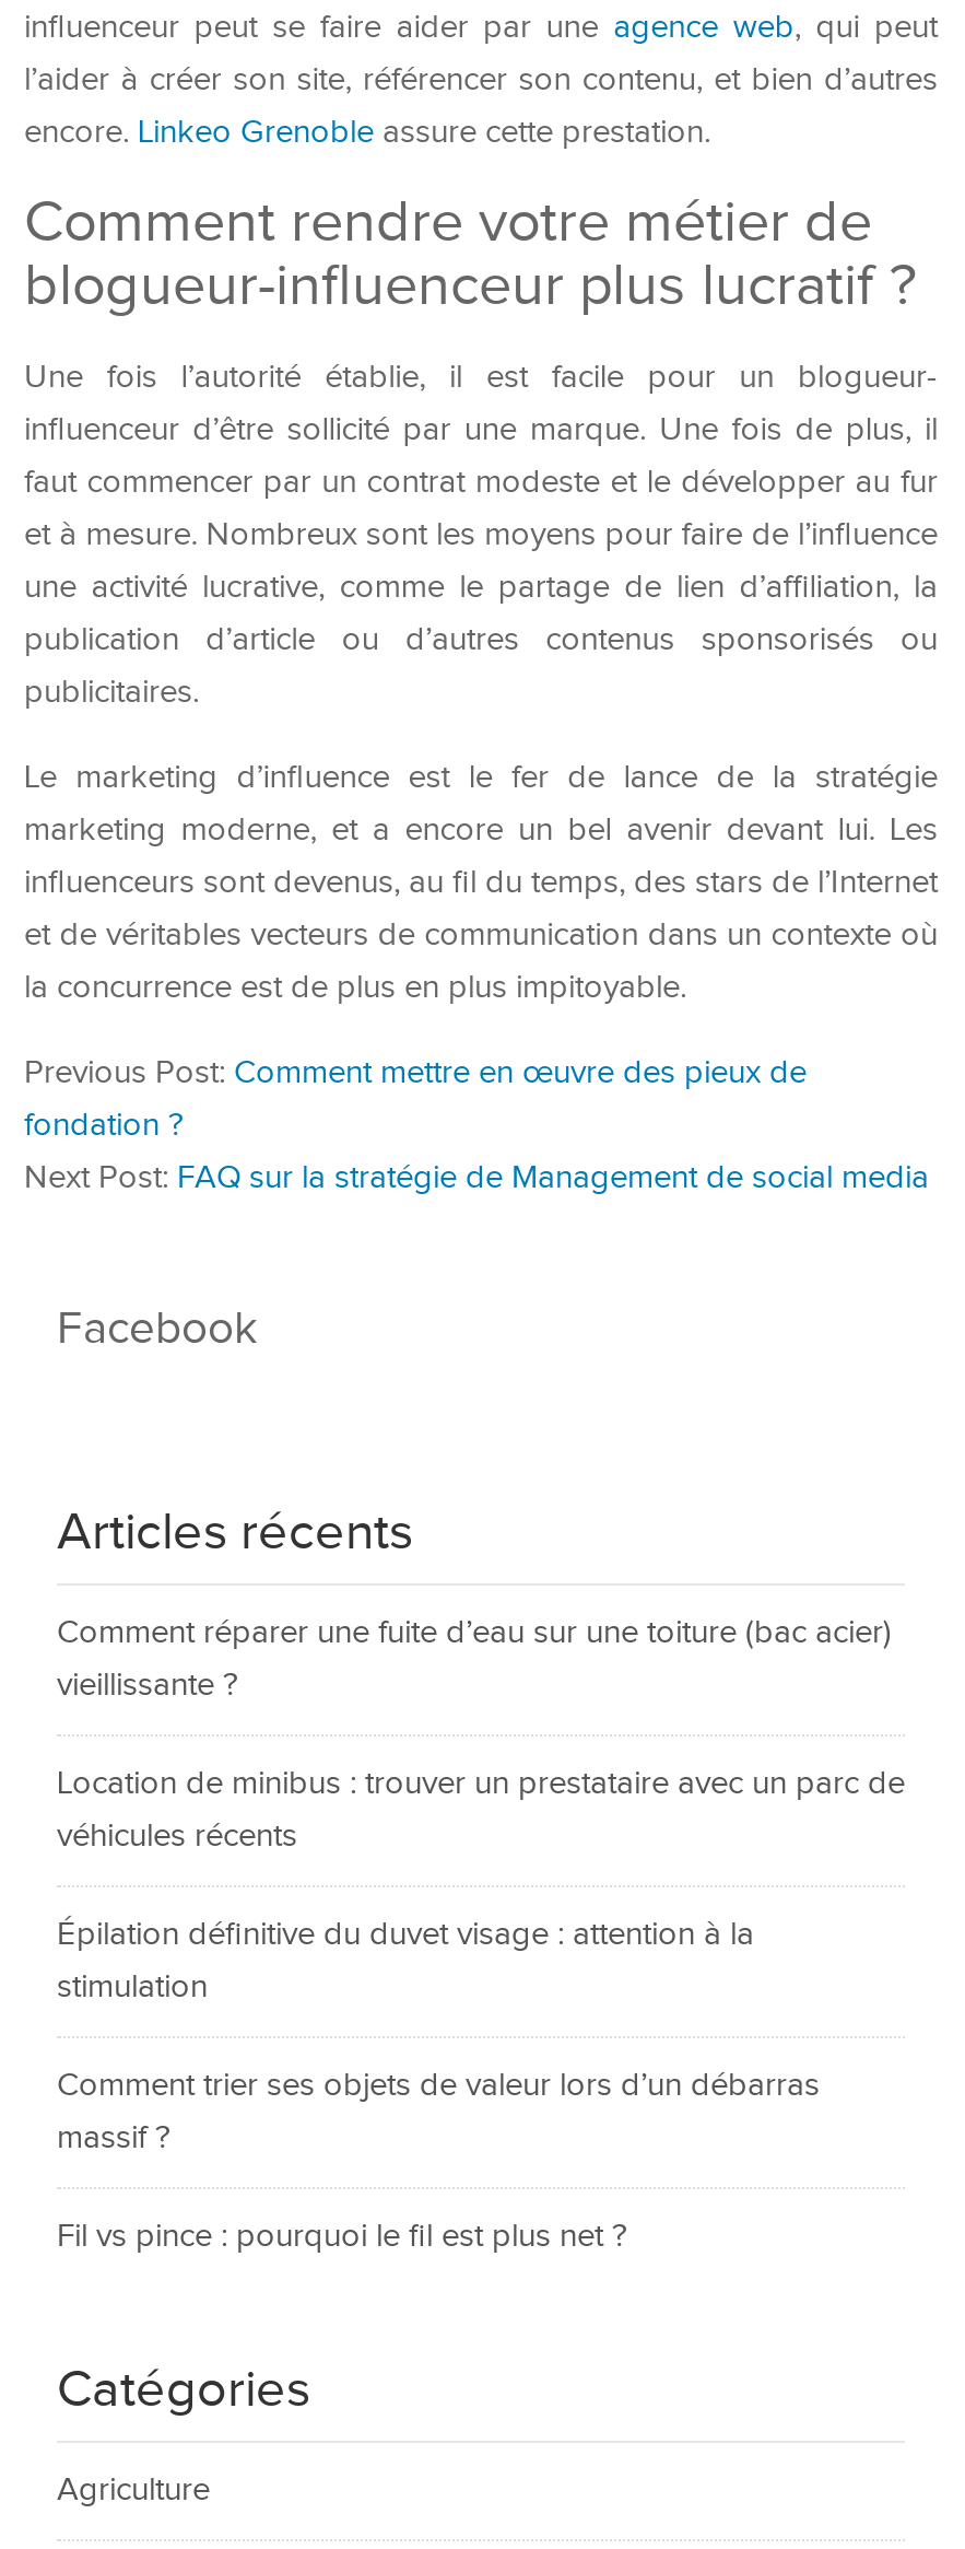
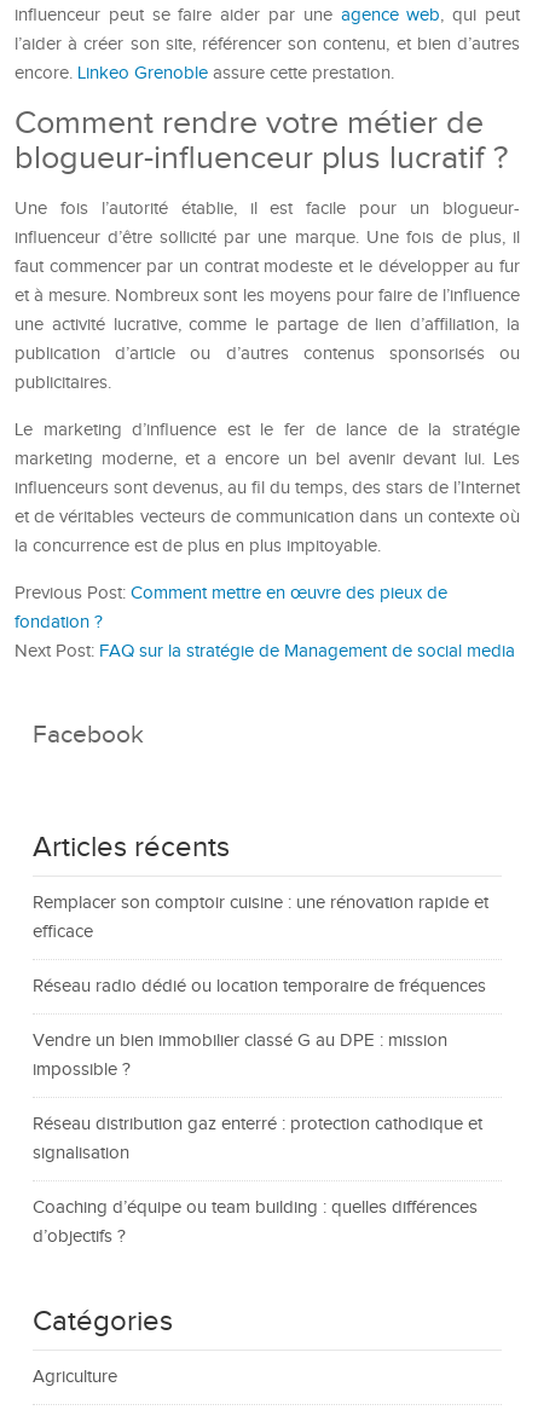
[57,1614,892,1704] Comment réparer une fuite d’eau sur une toiture (bac acier) | vieillissante ? -> [33,892,488,942] Remplacer son comptoir cuisine : une rénovation rapide et | efficace
[57,1765,905,1855] Location de minibus : trouver un prestataire avec un parc de | véhicules récents -> [33,976,486,996] Réseau radio dédié ou location temporaire de fréquences
[57,1916,754,2006] Épilation définitive du duvet visage : attention à la | stimulation -> [33,1030,447,1080] Vendre un bien immobilier classé G au DPE : mission | impossible ?
[57,2067,820,2156] Comment trier ses objets de valeur lors d’un débarras | massif ? -> [33,1114,482,1163] Réseau distribution gaz enterré : protection cathodique et | signalisation
[57,2218,627,2255] Fil vs pince : pourquoi le fil est plus net ? -> [33,1197,478,1247] Coaching d’équipe ou team building : quelles différences | d’objectifs ?

